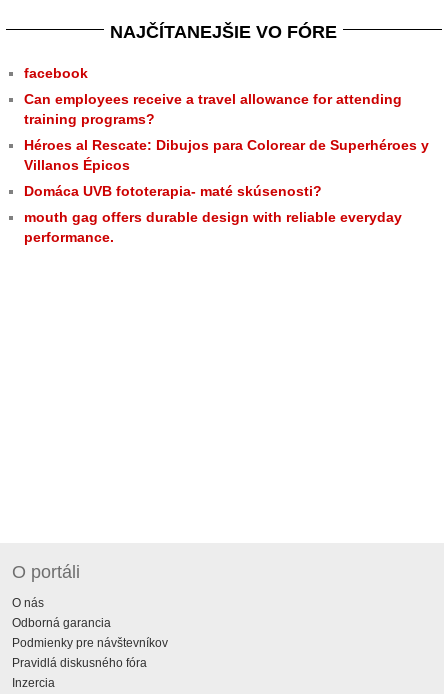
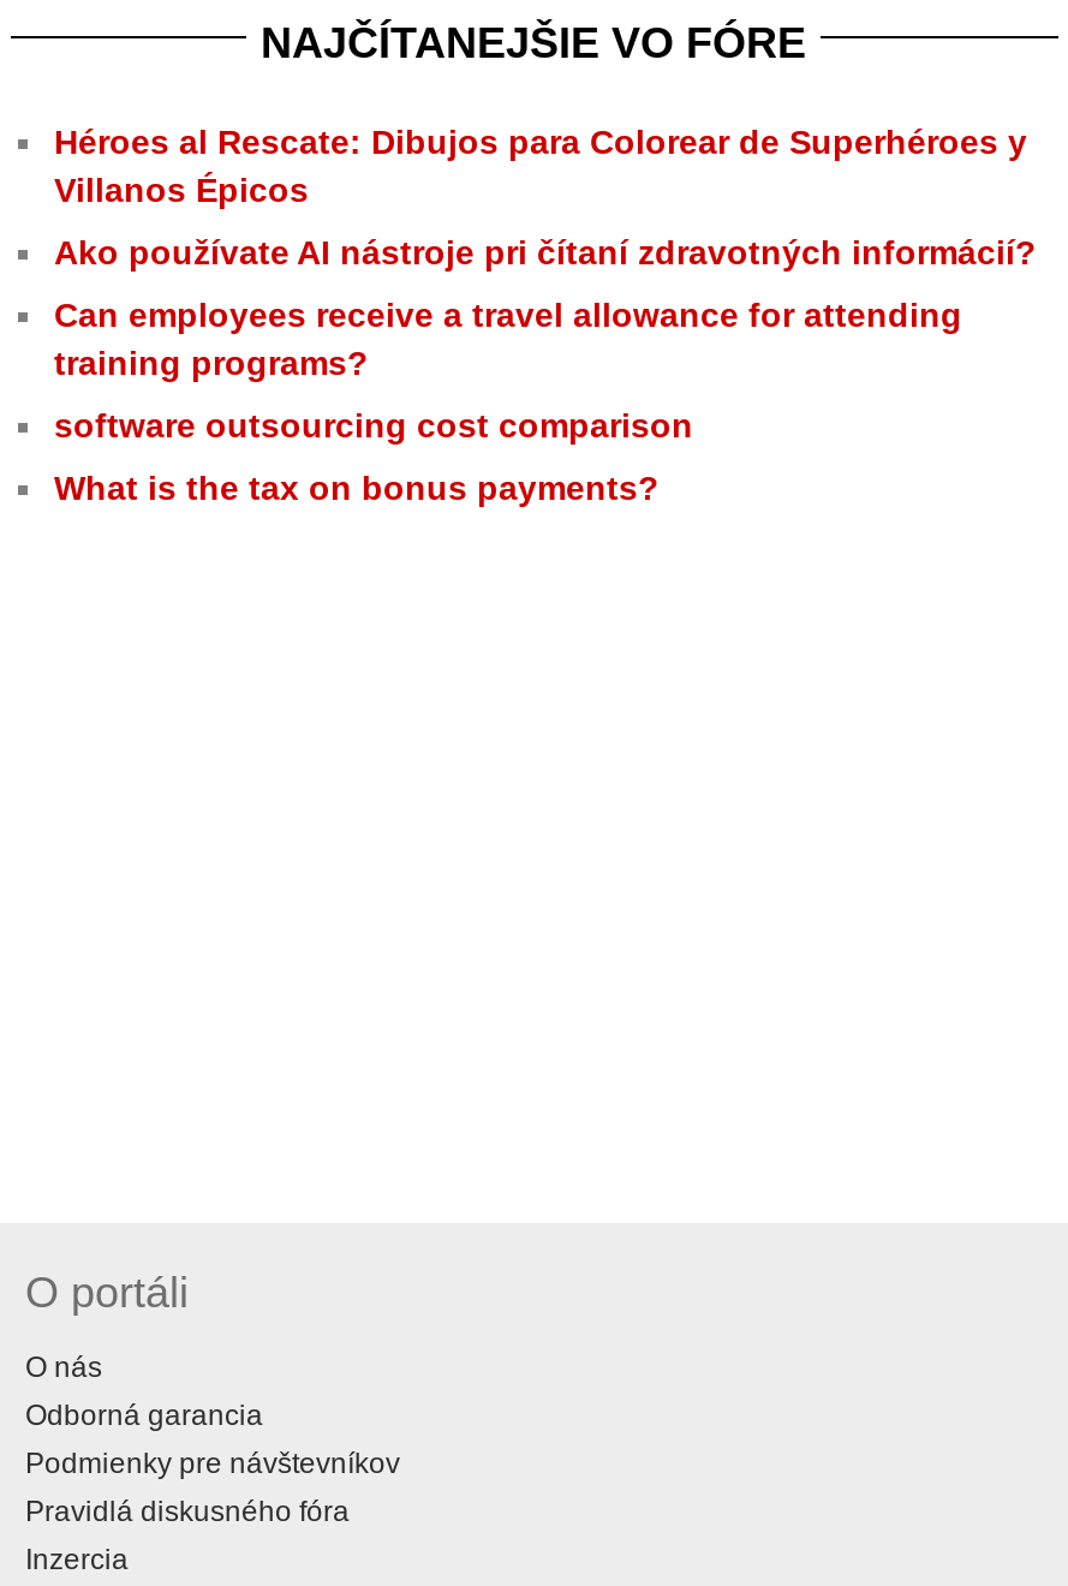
[24,65,88,81] facebook -> [54,234,1037,272] Ako používate AI nástroje pri čítaní zdravotných informácií?
moved [24,91,402,127] -> [54,296,962,383]: Can employees receive a travel allowance for attending | training programs?
moved [24,137,429,173] -> [54,123,1027,210]: Héroes al Rescate: Dibujos para Colorear de Superhéroes y | Villanos Épicos
[24,183,402,245] Domáca UVB fototerapia- maté skúsenosti? | mouth gag offers durable design with reliable everyday | performance. -> [54,407,693,508] software outsourcing cost comparison | What is the tax on bonus payments?

